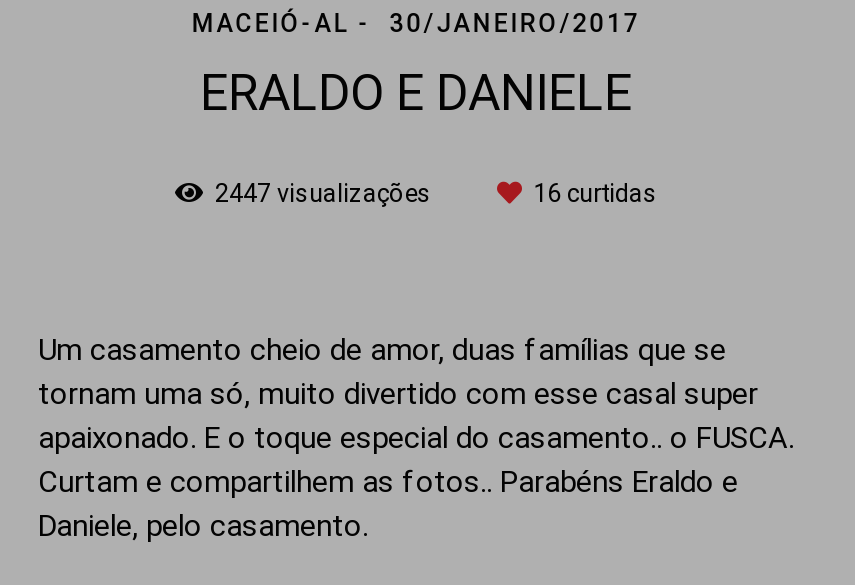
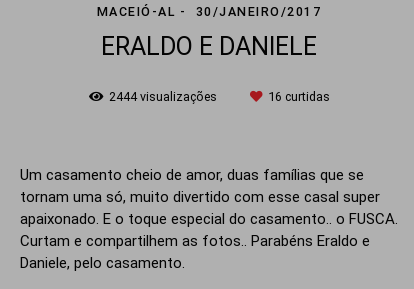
[215,178,437,208] 2447 visualizações -> [108,89,219,104] 2444 visualizações

